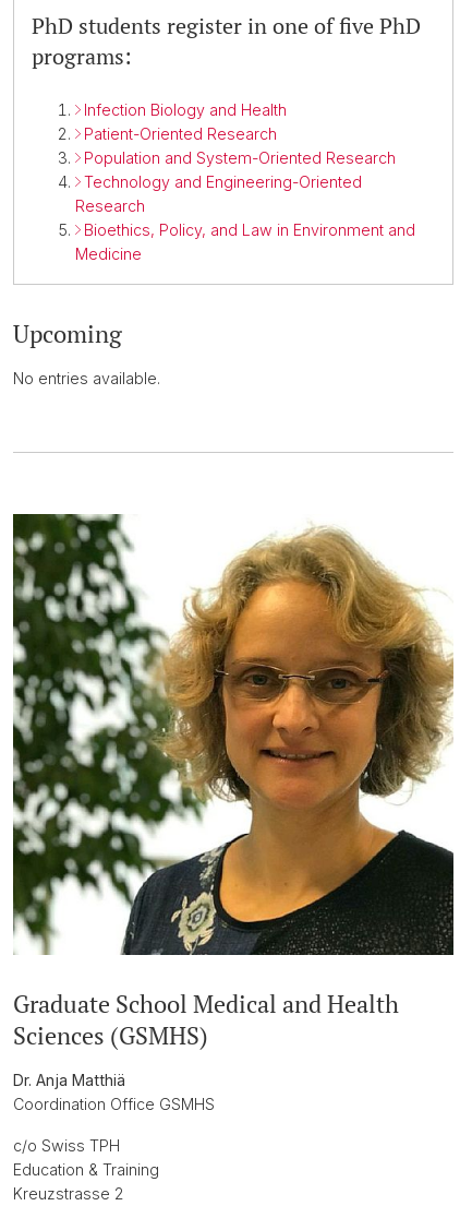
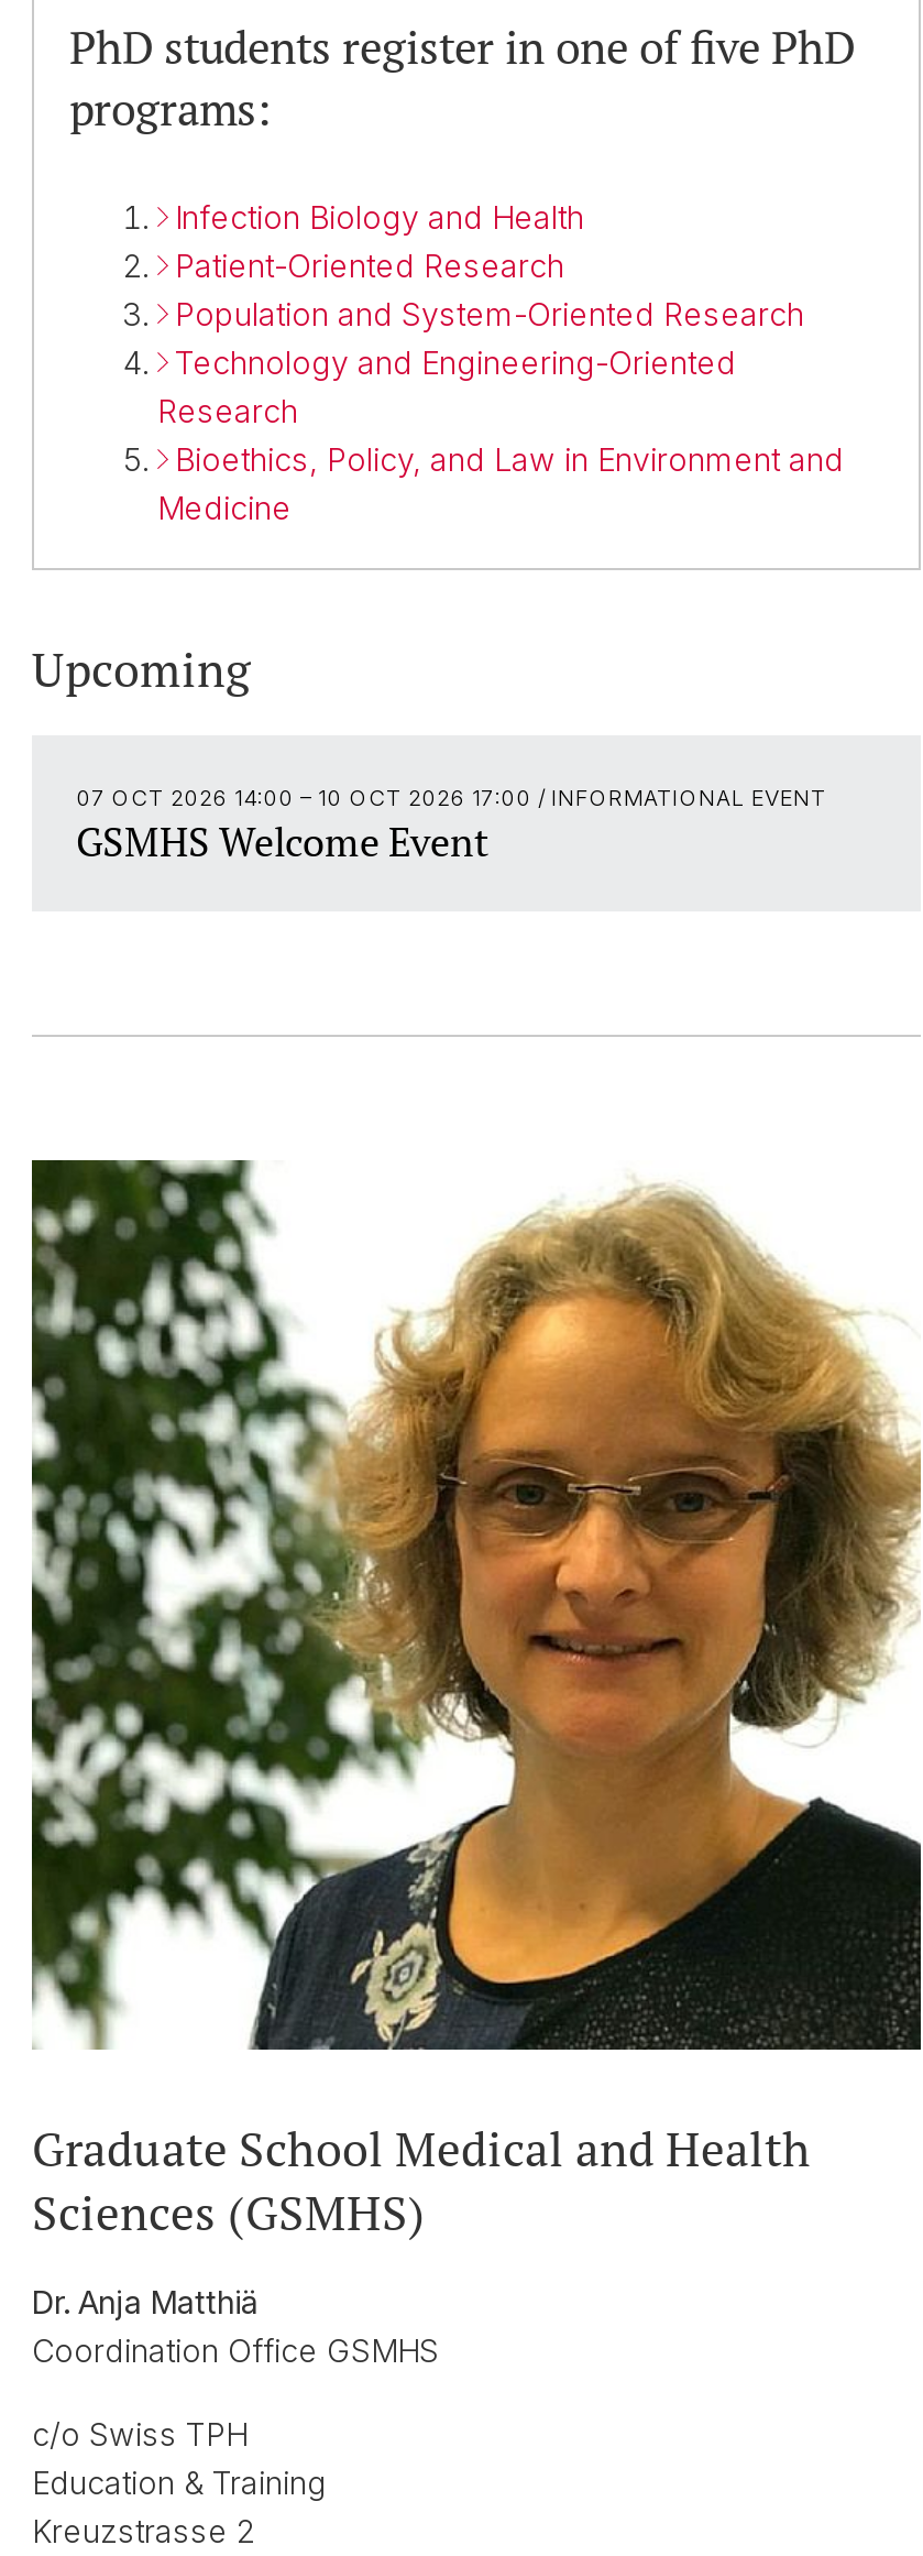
[13,369,160,387] No entries available. -> [76,783,826,867] 07 OCT 2026 14:00 – 10 OCT 2026 17:00 / INFORMATIONAL EVENT | GSMHS Welcome Event

